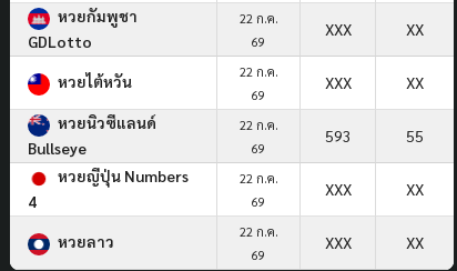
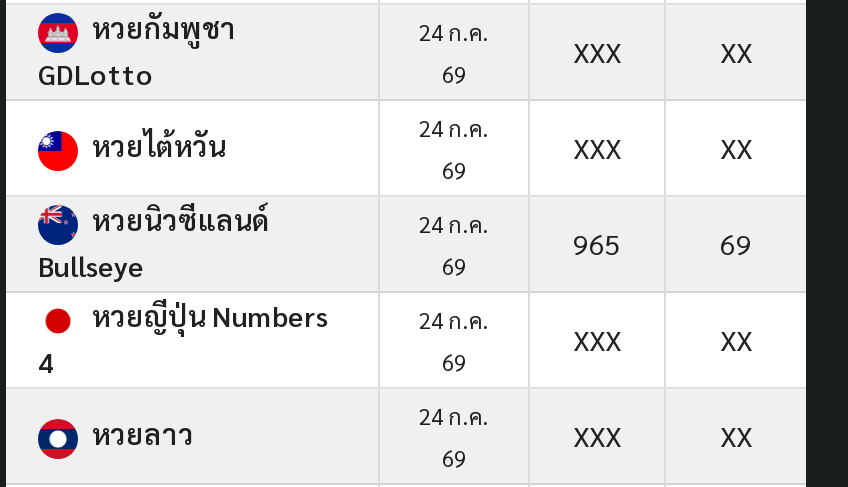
[239,10,278,26] 22 ก.ค. -> [419,17,489,47] 24 ก.ค.
[239,63,278,80] 22 ก.ค. -> [419,113,489,143] 24 ก.ค.
[239,116,278,133] 22 ก.ค. -> [419,209,489,239] 24 ก.ค.
[324,125,351,145] 593 -> [573,225,621,261] 965
[406,125,424,145] 55 -> [720,225,752,261] 69
[239,170,278,186] 22 ก.ค. -> [419,305,489,335] 24 ก.ค.
[239,223,278,240] 22 ก.ค. -> [419,401,489,431] 24 ก.ค.

